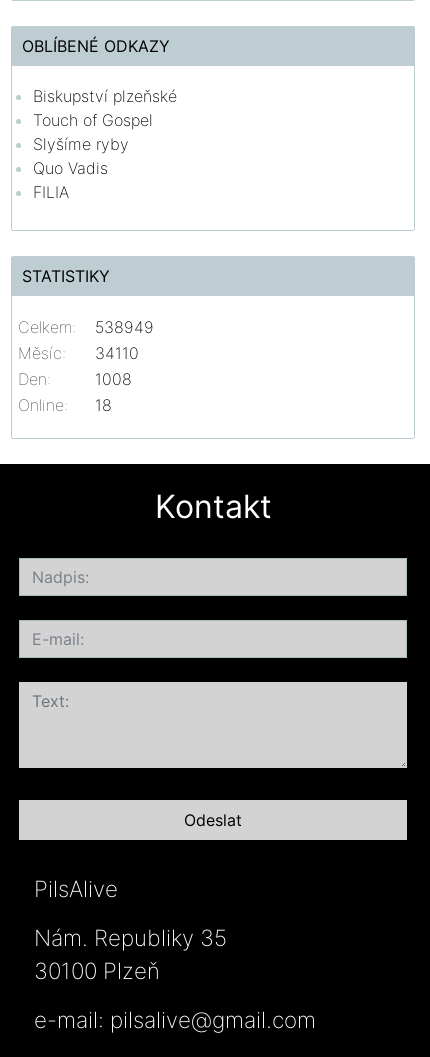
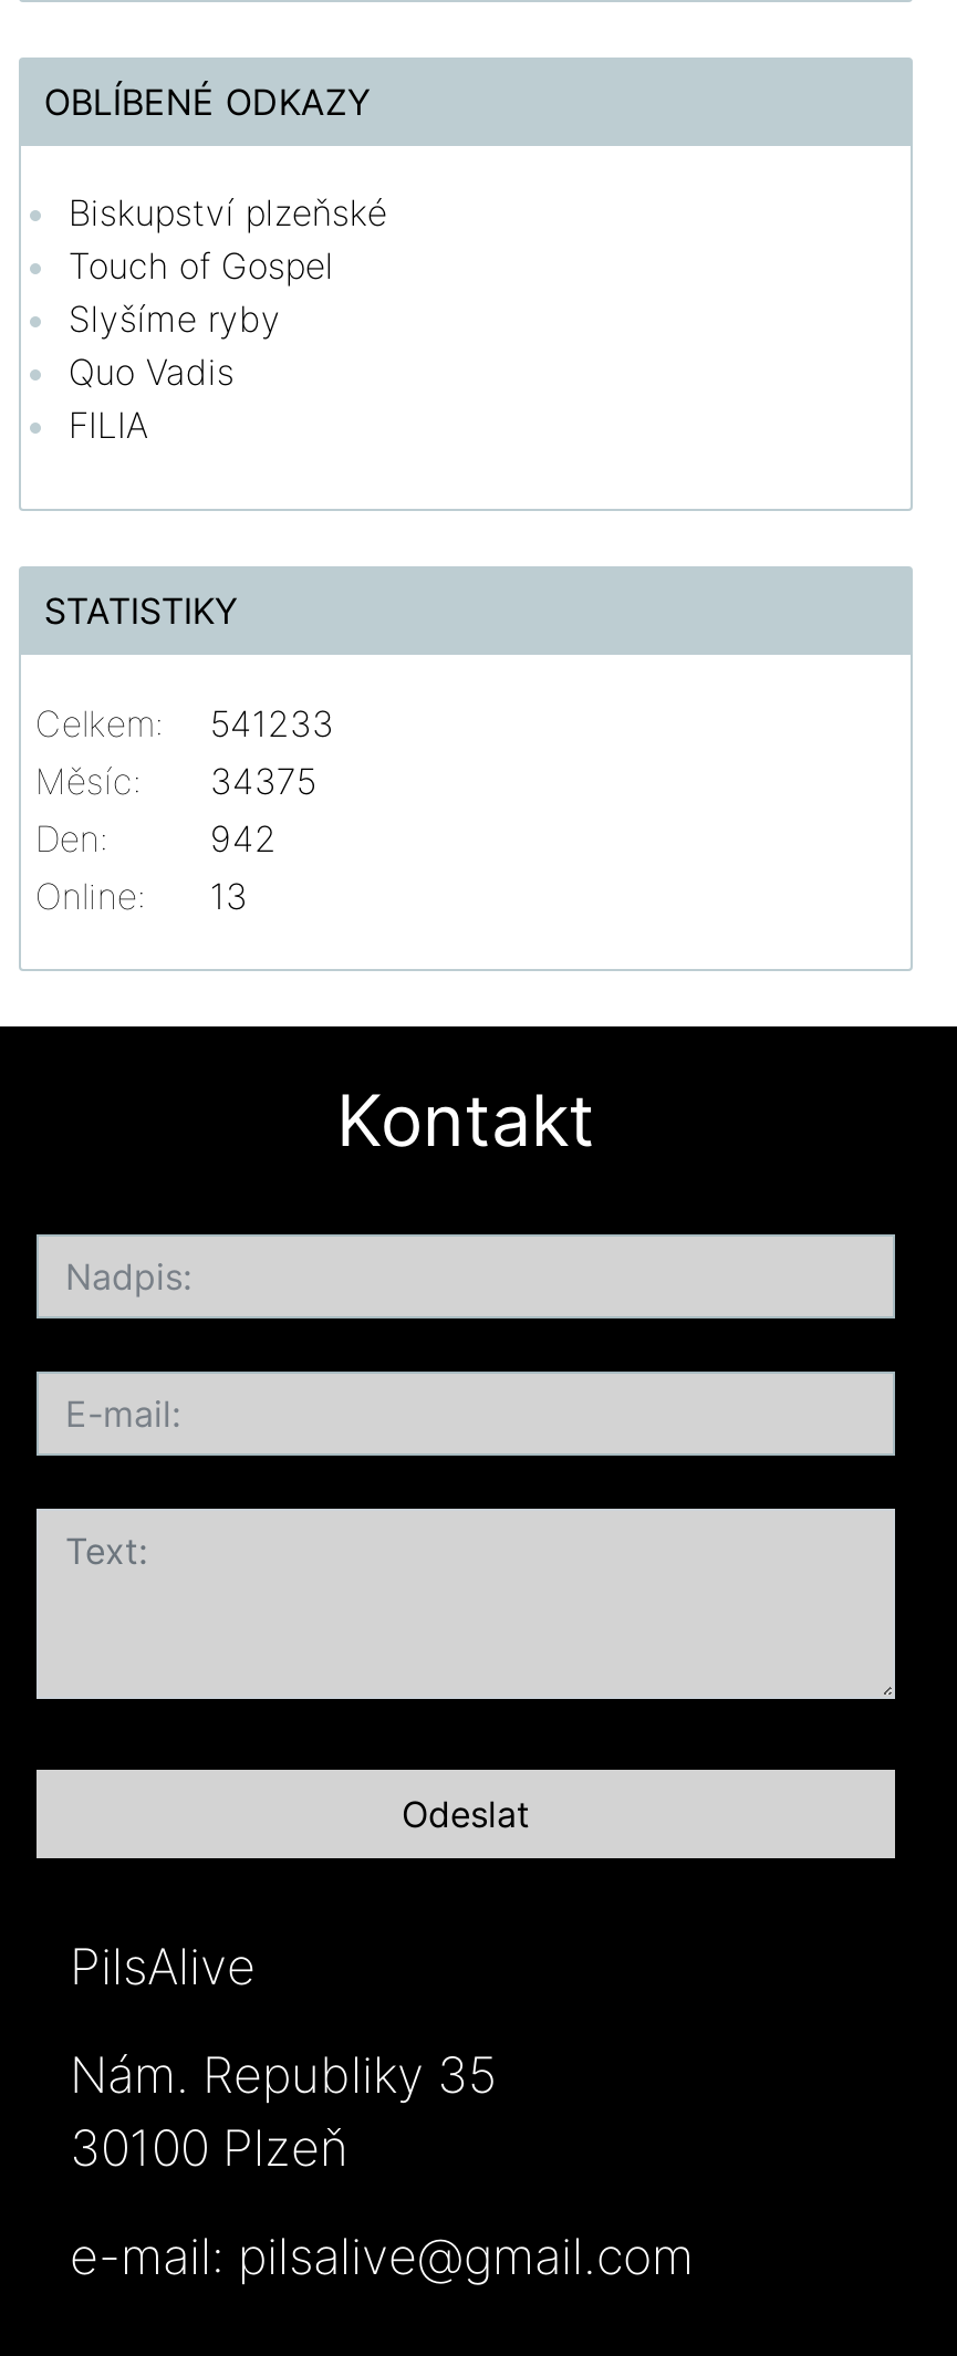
[18,317,154,337] Celkem: 538949 -> [35,701,334,745] Celkem: 541233
[18,343,139,363] Měsíc: 34110 -> [35,758,316,803] Měsíc: 34375
[95,369,132,389] 1008 -> [210,816,276,860] 942
[18,395,112,415] Online: 18 -> [35,873,248,918] Online: 13

